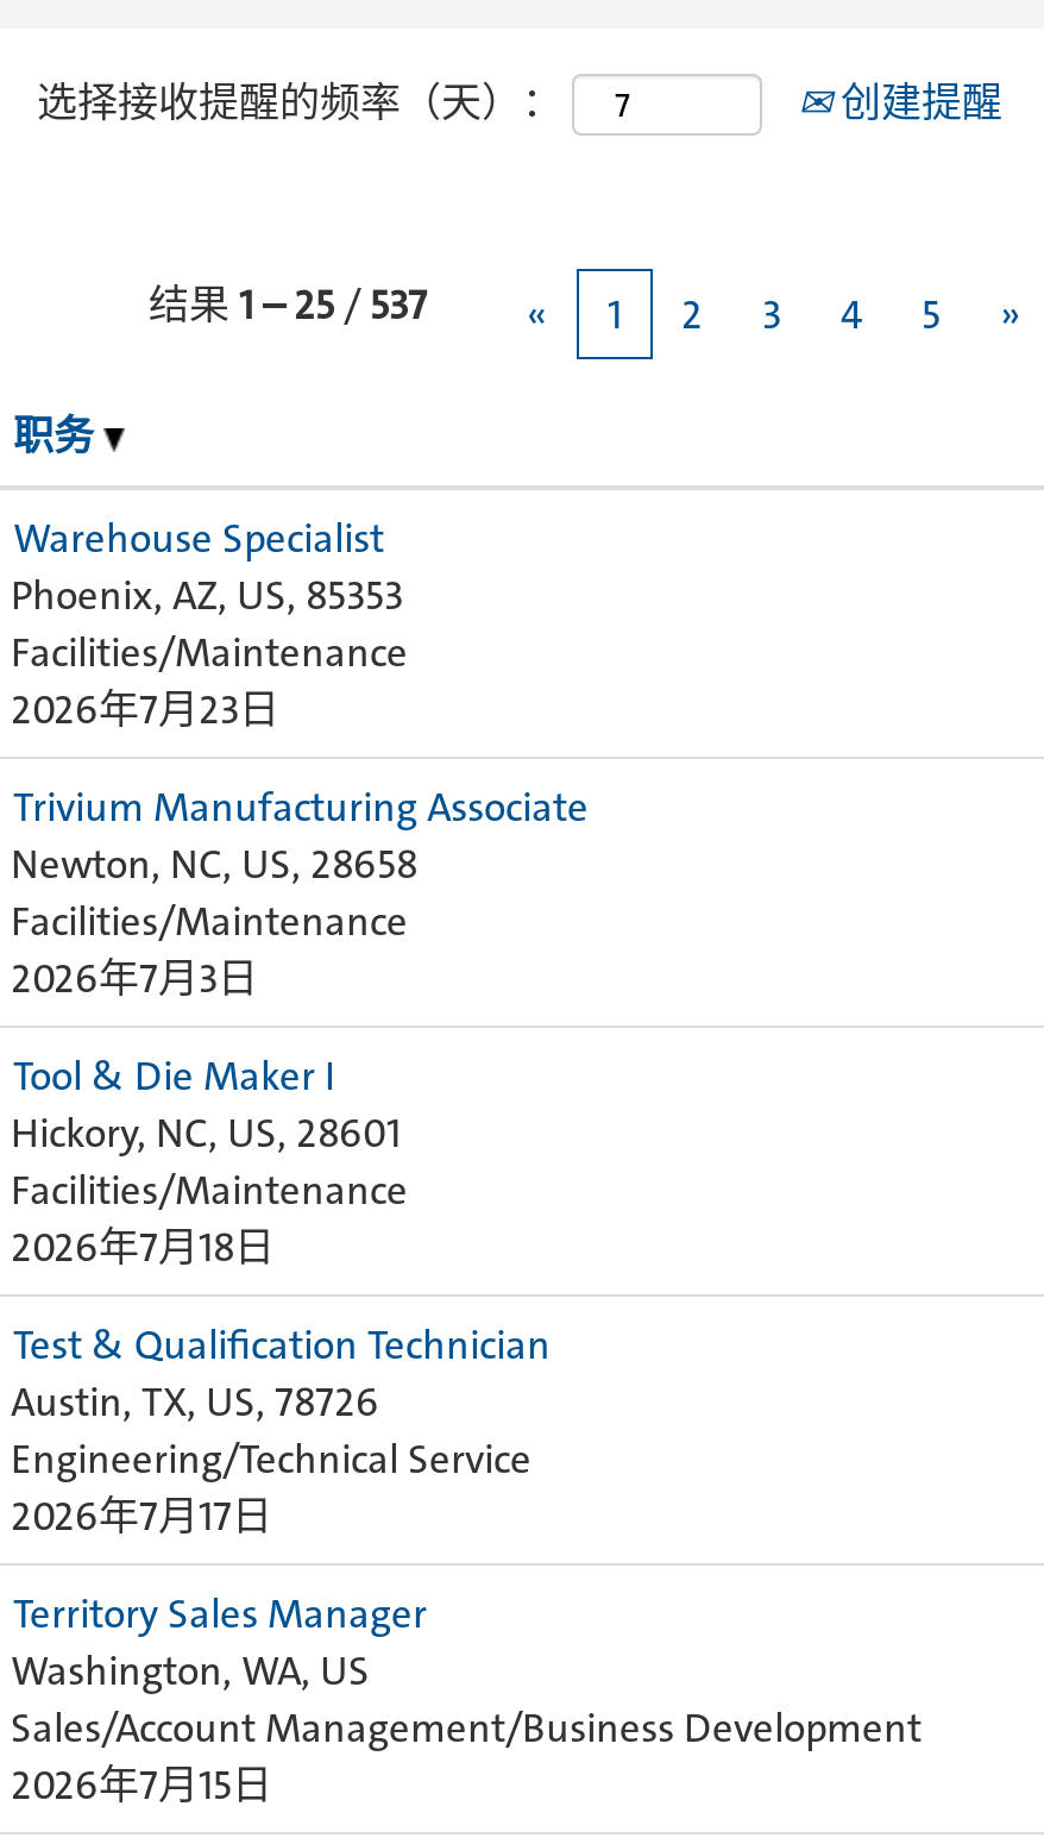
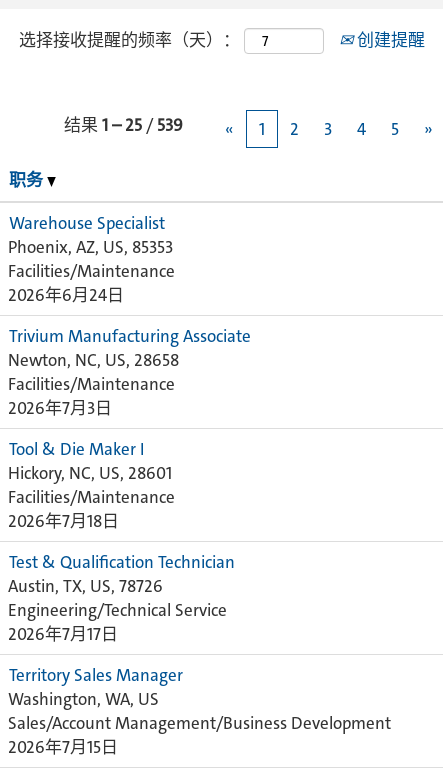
[149,278,427,331] 结果1 – 25 / 537 -> [64,114,183,136] 结果1 – 25 / 539
[11,683,279,735] 2026年7月23日 -> [8,284,124,306] 2026年6月24日

